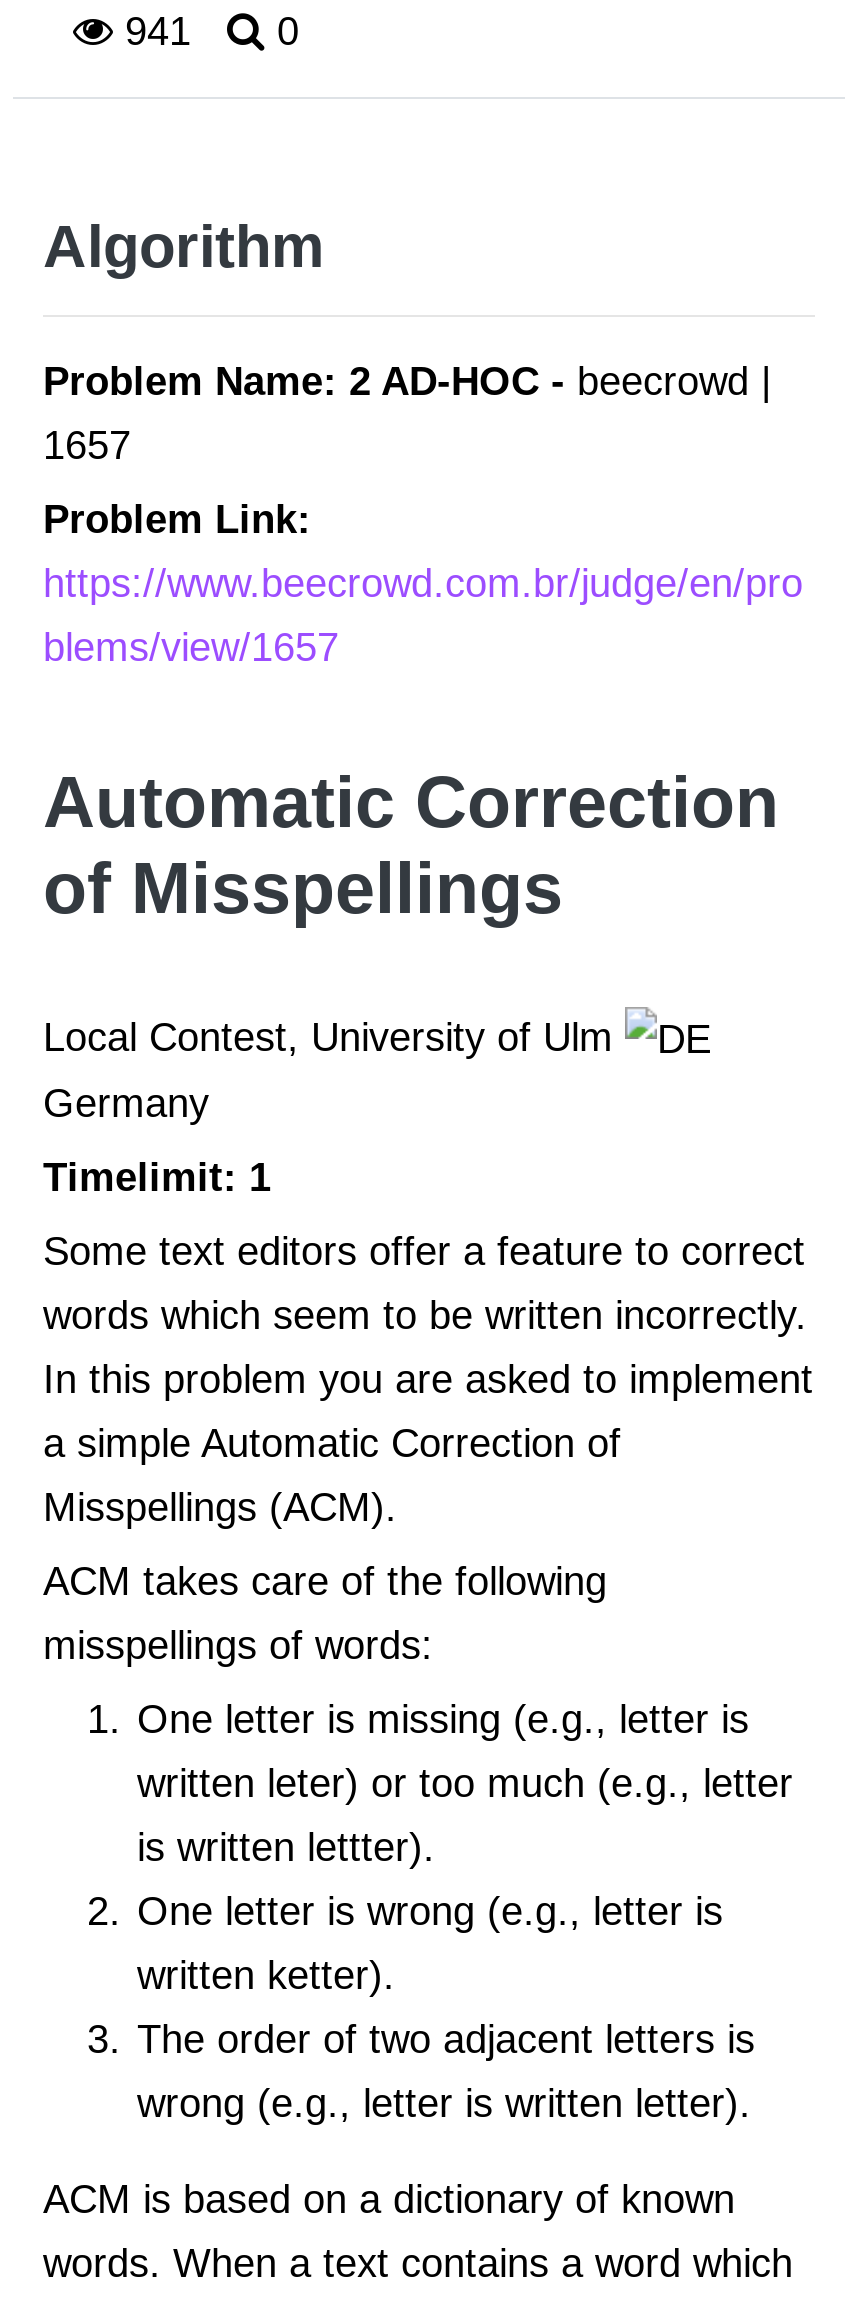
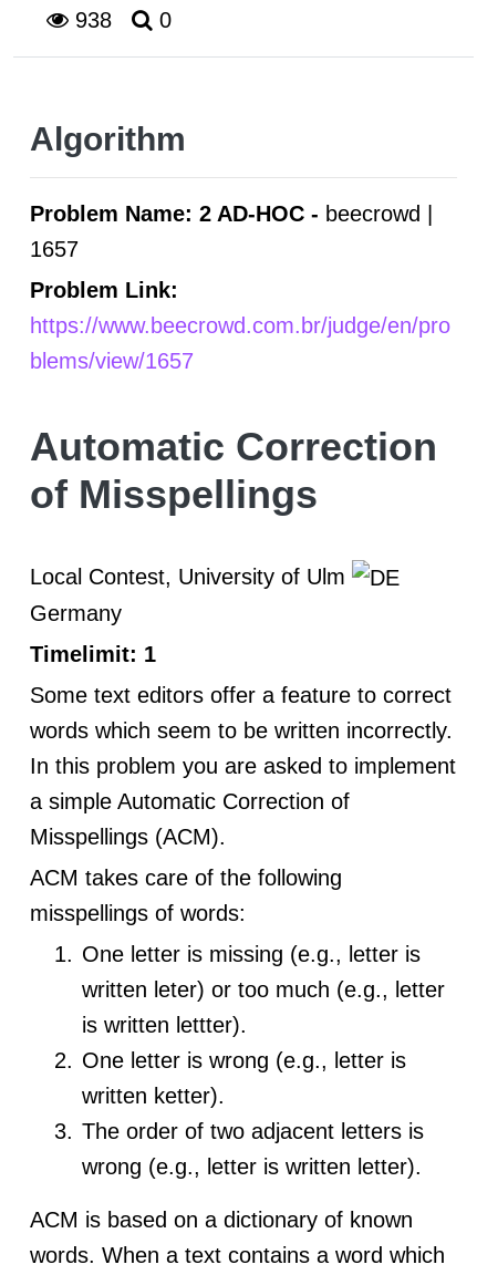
[113,9,299,53] 941 0 -> [69,8,172,32] 938 0

